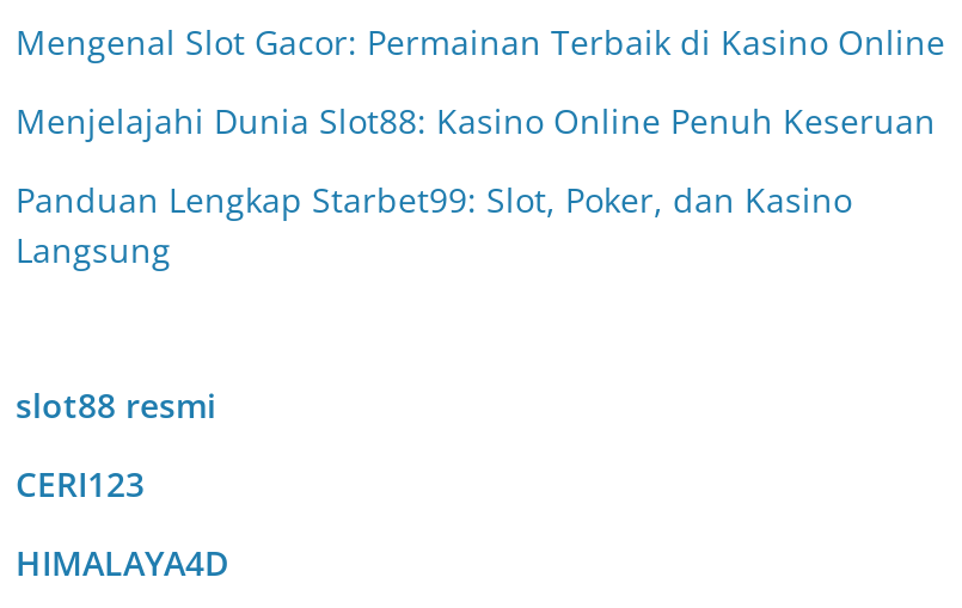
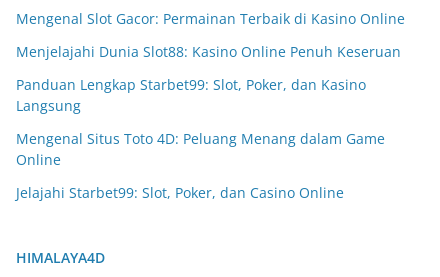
[16,383,216,428] slot88 resmi -> [16,129,385,169] Mengenal Situs Toto 4D: Peluang Menang dalam Game | Online
[16,462,145,507] CERI123 -> [16,183,344,202] Jelajahi Starbet99: Slot, Poker, dan Casino Online

